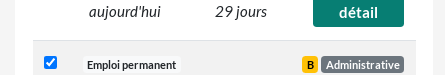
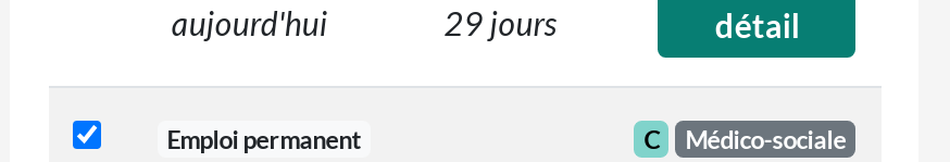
[307,58,400,71] B | Administrative -> [644,125,846,153] C | Médico-sociale

